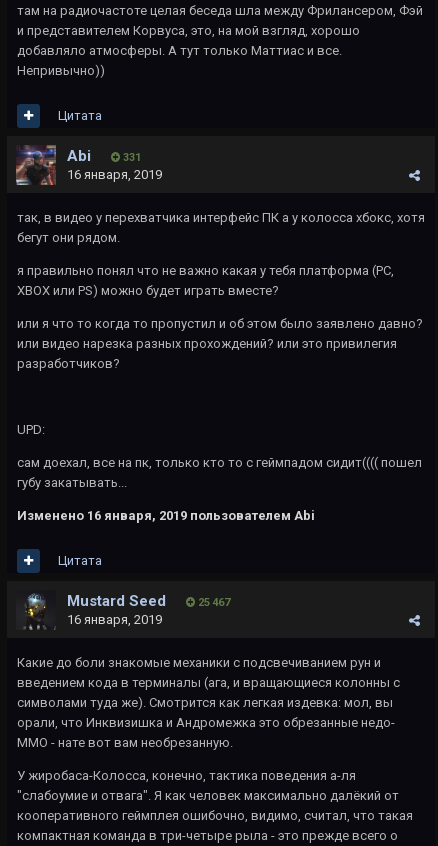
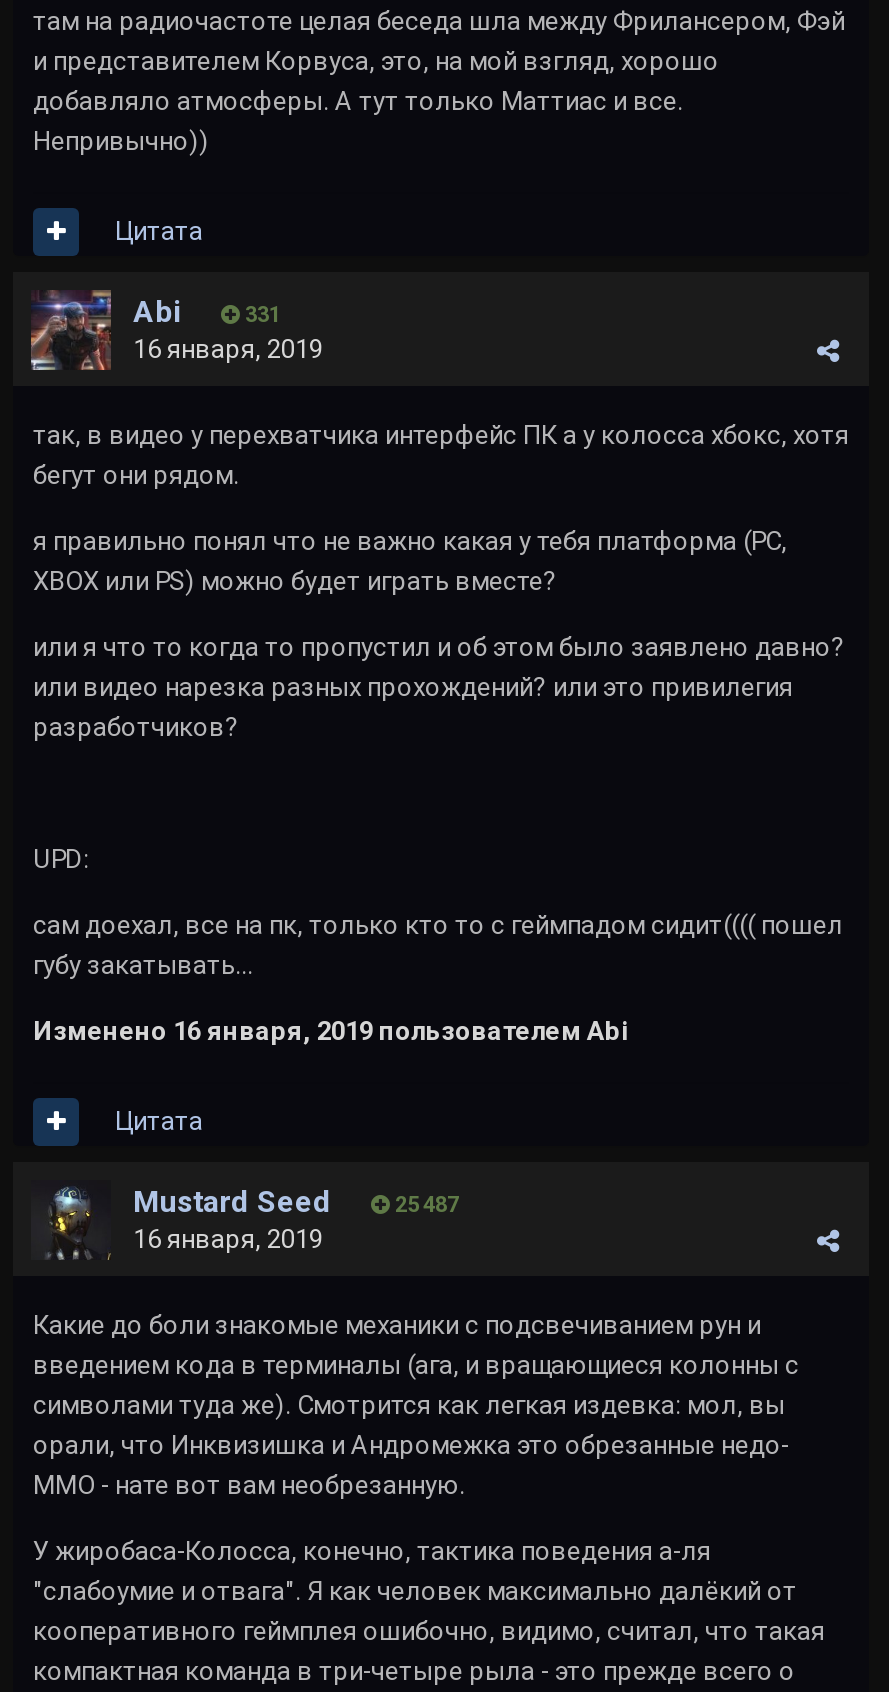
[195,596,230,609] 25 467 -> [389,1192,459,1218] 25 487

